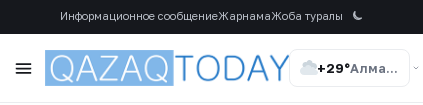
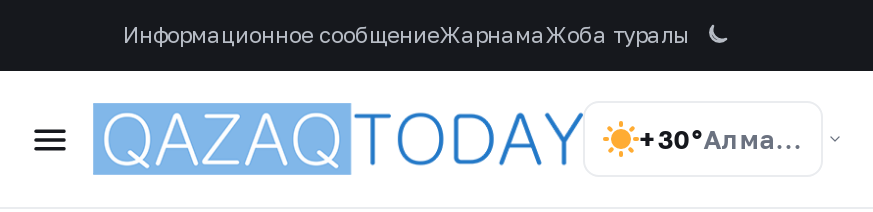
[317,59,350,75] +29° -> [639,122,703,154] +30°

